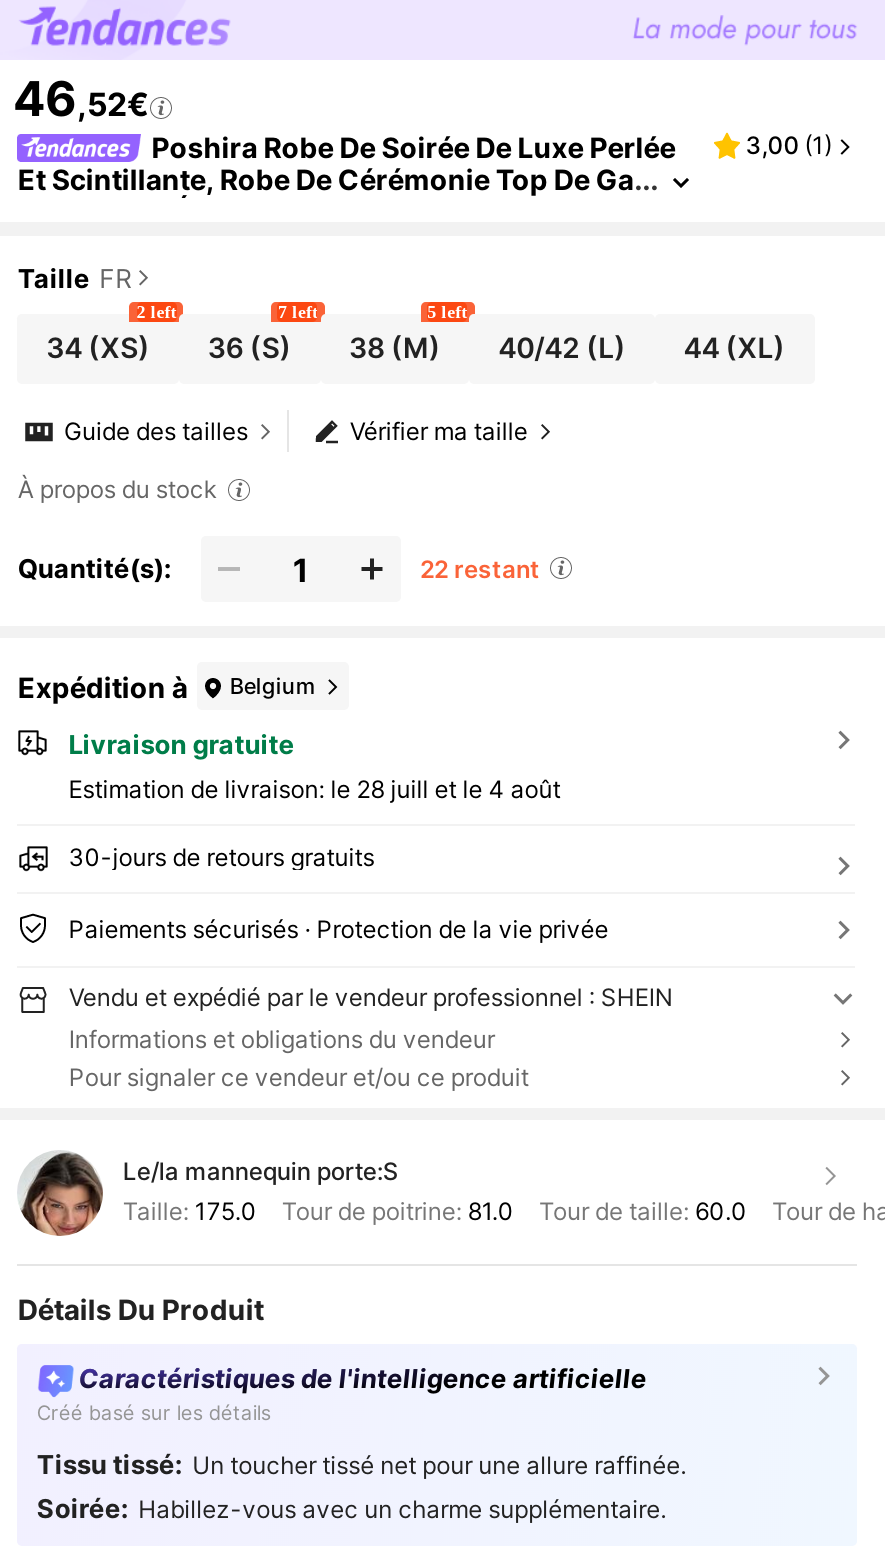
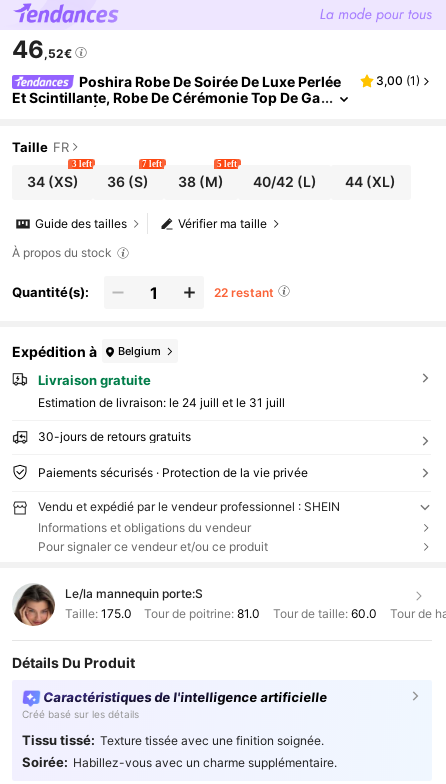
[137,302,177,322] 2 left -> [72,159,92,169] 3 left
[68,774,560,804] Estimation de livraison: le 28 juill et le 4 août -> [38,395,285,410] Estimation de livraison: le 24 juill et le 31 juill
[37,1449,686,1481] Tissu tissé: Un toucher tissé net pour une allure raffinée. -> [22,732,324,748] Tissu tissé: Texture tissée avec une finition soignée.

